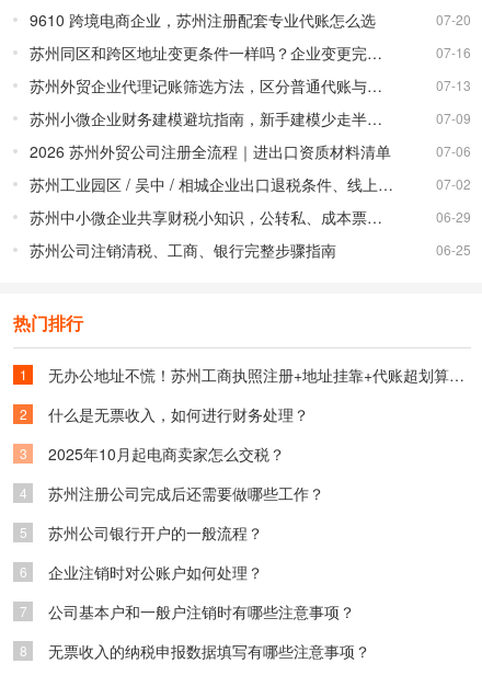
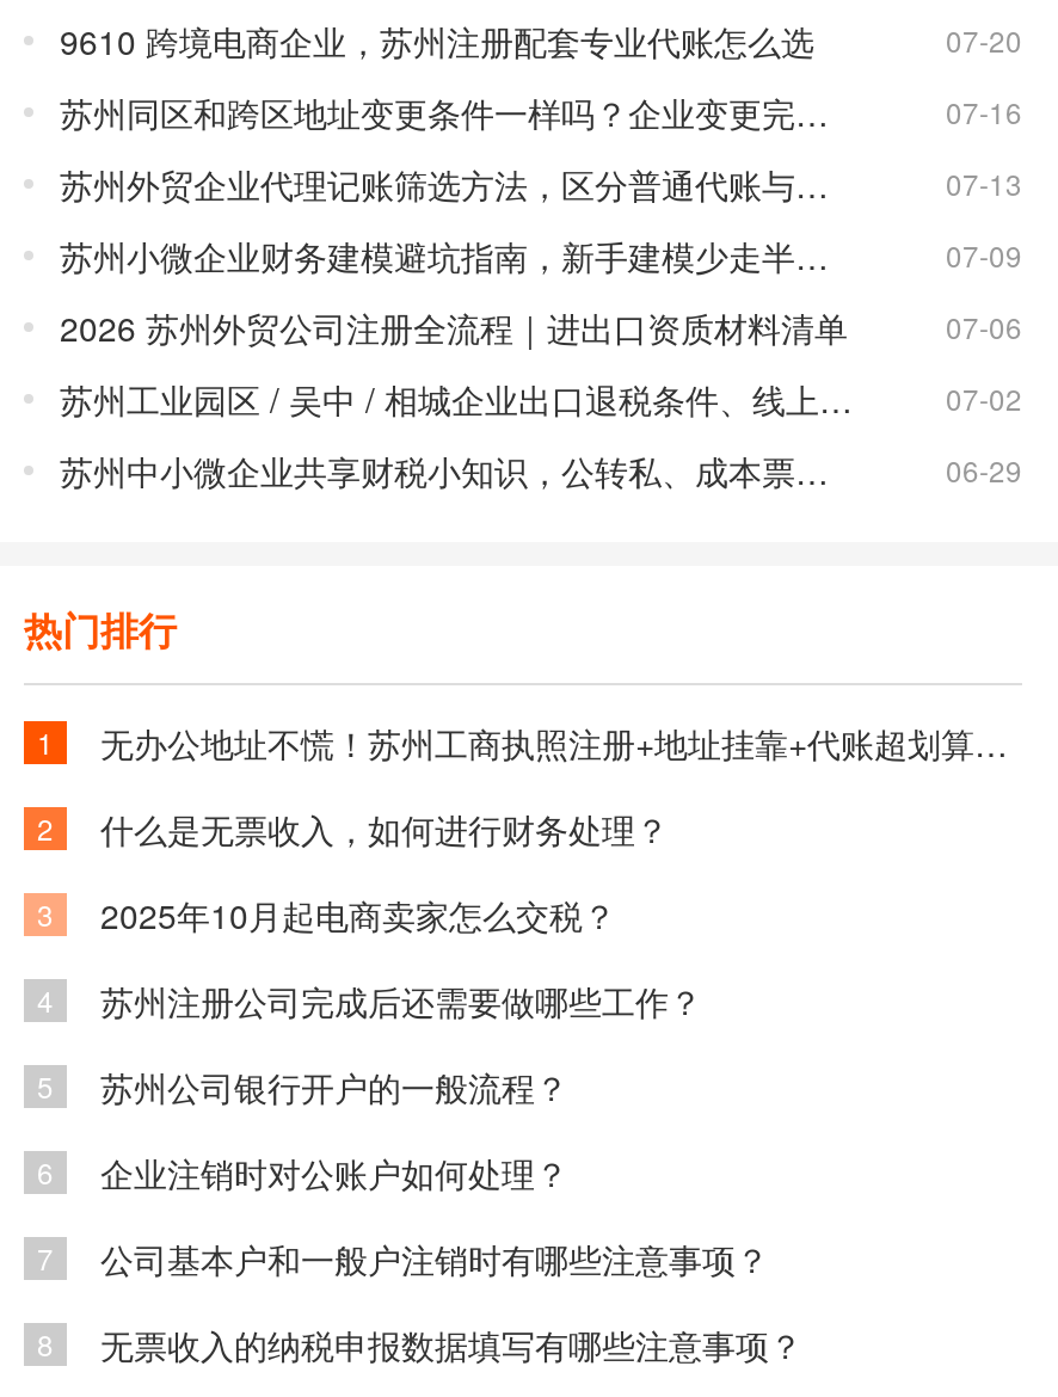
[30,239,471,261] 苏州公司注销清税、工商、银行完整步骤指南 | 06-25 -> none

